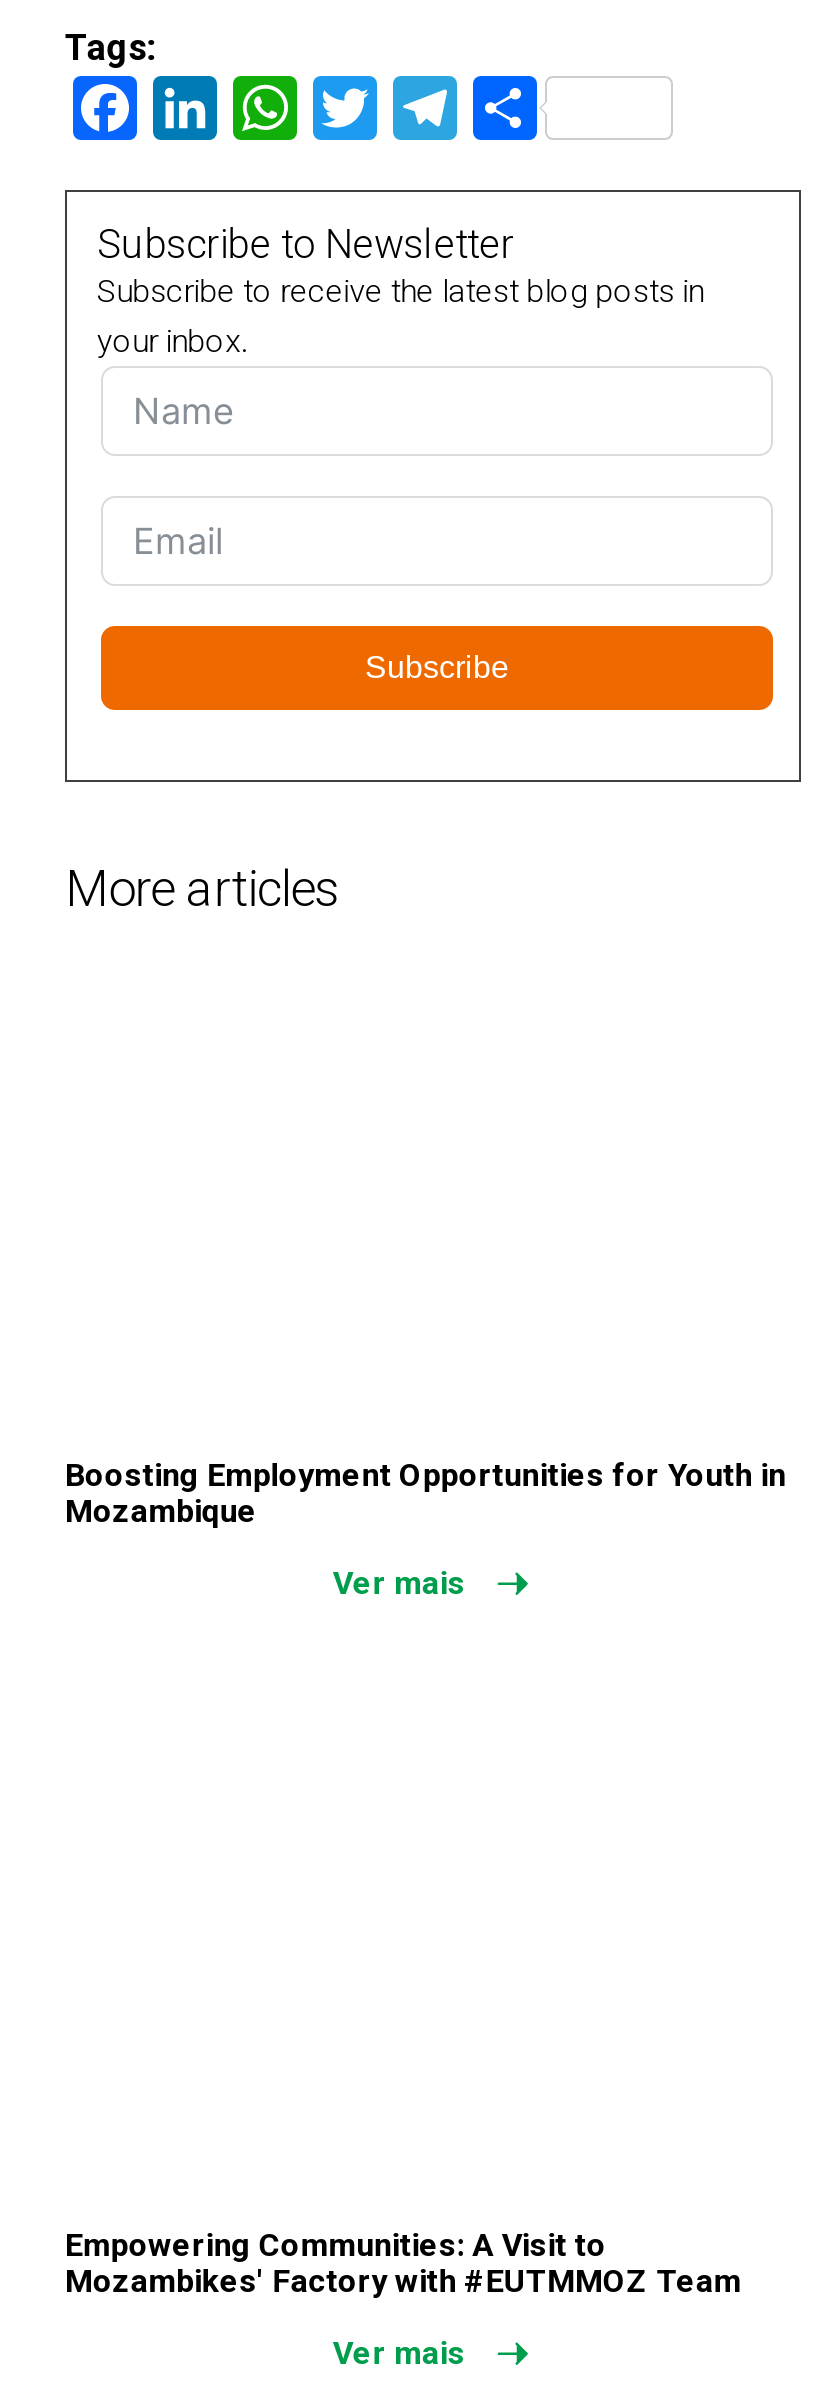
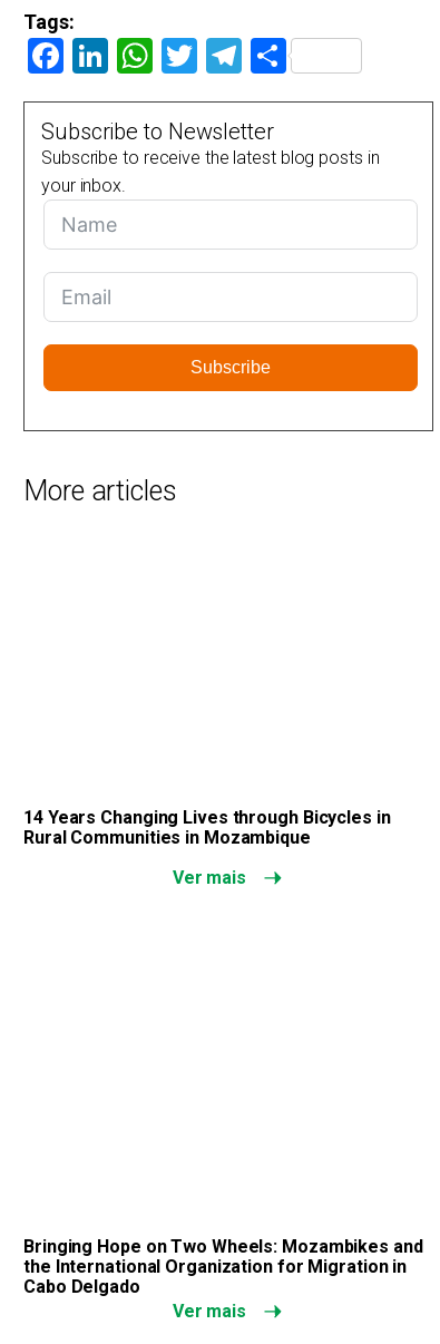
[65,1456,786,1530] Boosting Employment Opportunities for Youth in | Mozambique -> [23,807,391,848] 14 Years Changing Lives through Bicycles in | Rural Communities in Mozambique
[65,2226,741,2300] Empowering Communities: A Visit to | Mozambikes' Factory with #EUTMMOZ Team -> [23,1236,423,1297] Bringing Hope on Two Wheels: Mozambikes and | the International Organization for Migration in | Cabo Delgado

